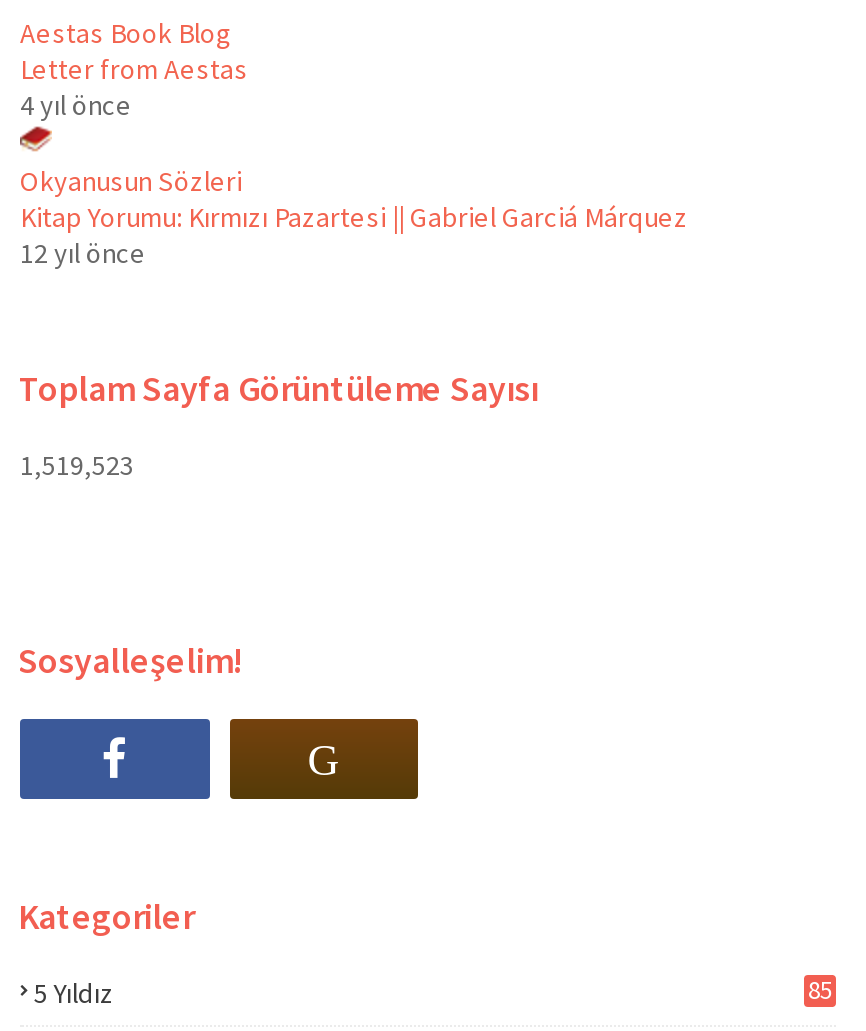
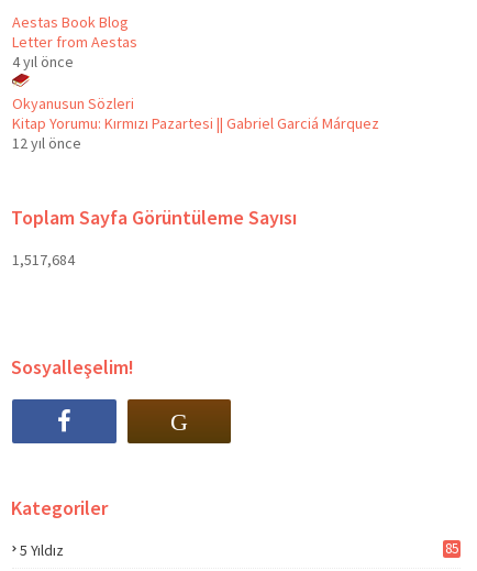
[20,447,134,483] 1,519,523 -> [12,250,75,270] 1,517,684

